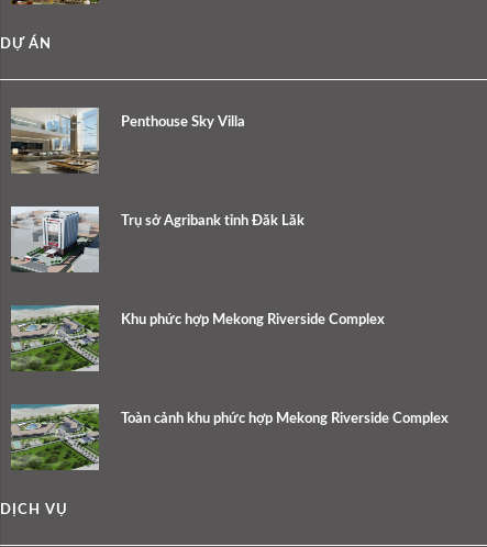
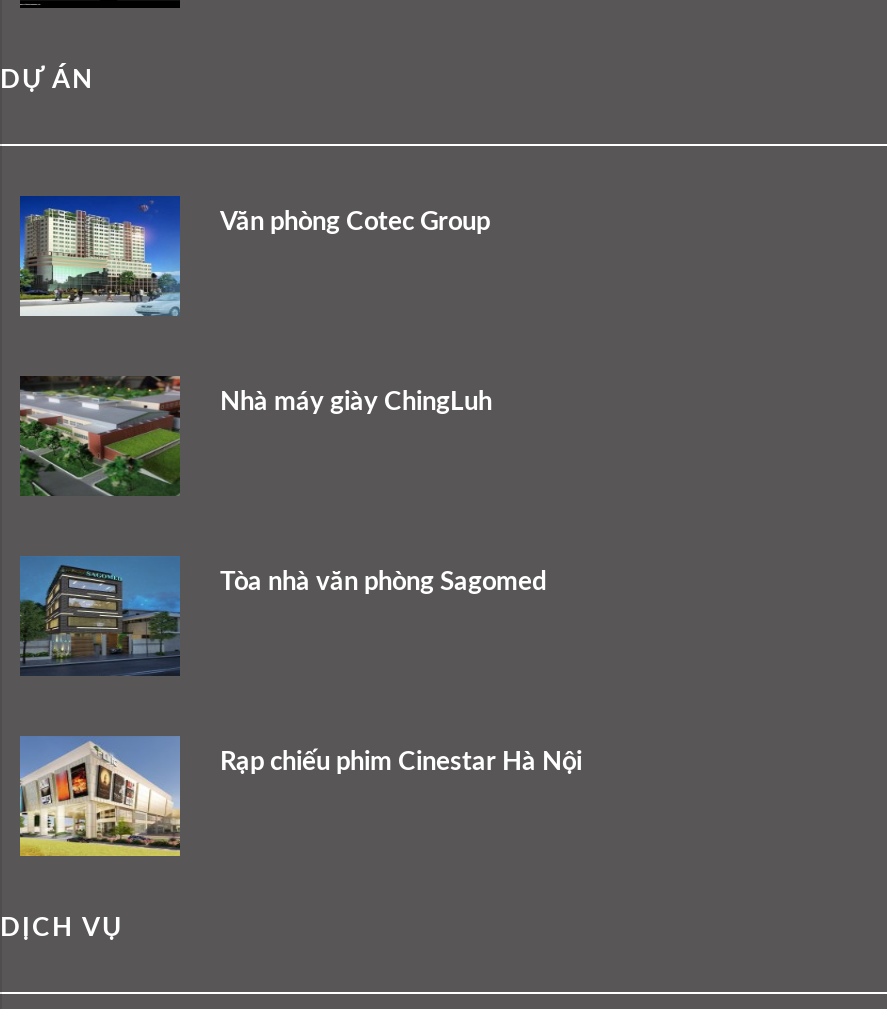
[10,107,245,175] [image] | Penthouse Sky Villa -> [18,194,490,318] [image] | Văn phòng Cotec Group
[10,205,305,273] [image] | Trụ sở Agribank tỉnh Đăk Lăk -> [18,374,492,498] [image] | Nhà máy giày ChingLuh
[10,304,385,372] [image] | Khu phức hợp Mekong Riverside Complex -> [18,556,546,678] [image] | Tòa nhà văn phòng Sagomed
[10,403,449,471] [image] | Toàn cảnh khu phức hợp Mekong Riverside Complex -> [18,734,582,858] [image] | Rạp chiếu phim Cinestar Hà Nội

